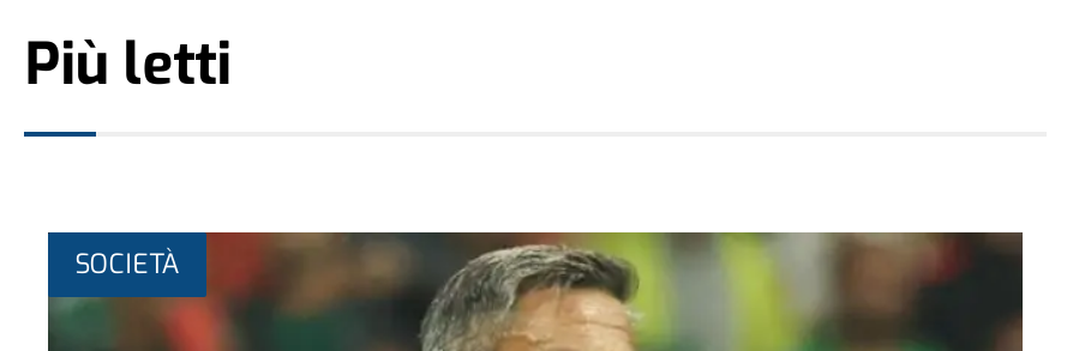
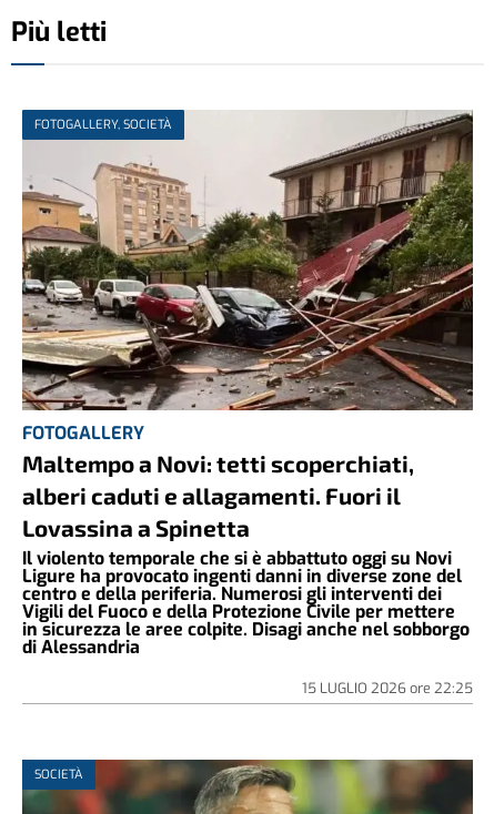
none -> [21,111,473,411] [image] | FOTOGALLERY, SOCIETÀ
none -> [22,421,473,697] FOTOGALLERY | Maltempo a Novi: tetti scoperchiati, | alberi caduti e allagamenti. Fuori il | Lovassina a Spinetta | Il violento temporale che si è abbattuto oggi su Novi | Ligure ha provocato ingenti danni in diverse zone del | centro e della periferia. Numerosi gli interventi dei | Vigili del Fuoco e della Protezione Civile per mettere | in sicurezza le aree colpite. Disagi anche nel sobborgo | di Alessandria | 15 LUGLIO 2026 ore 22:25

